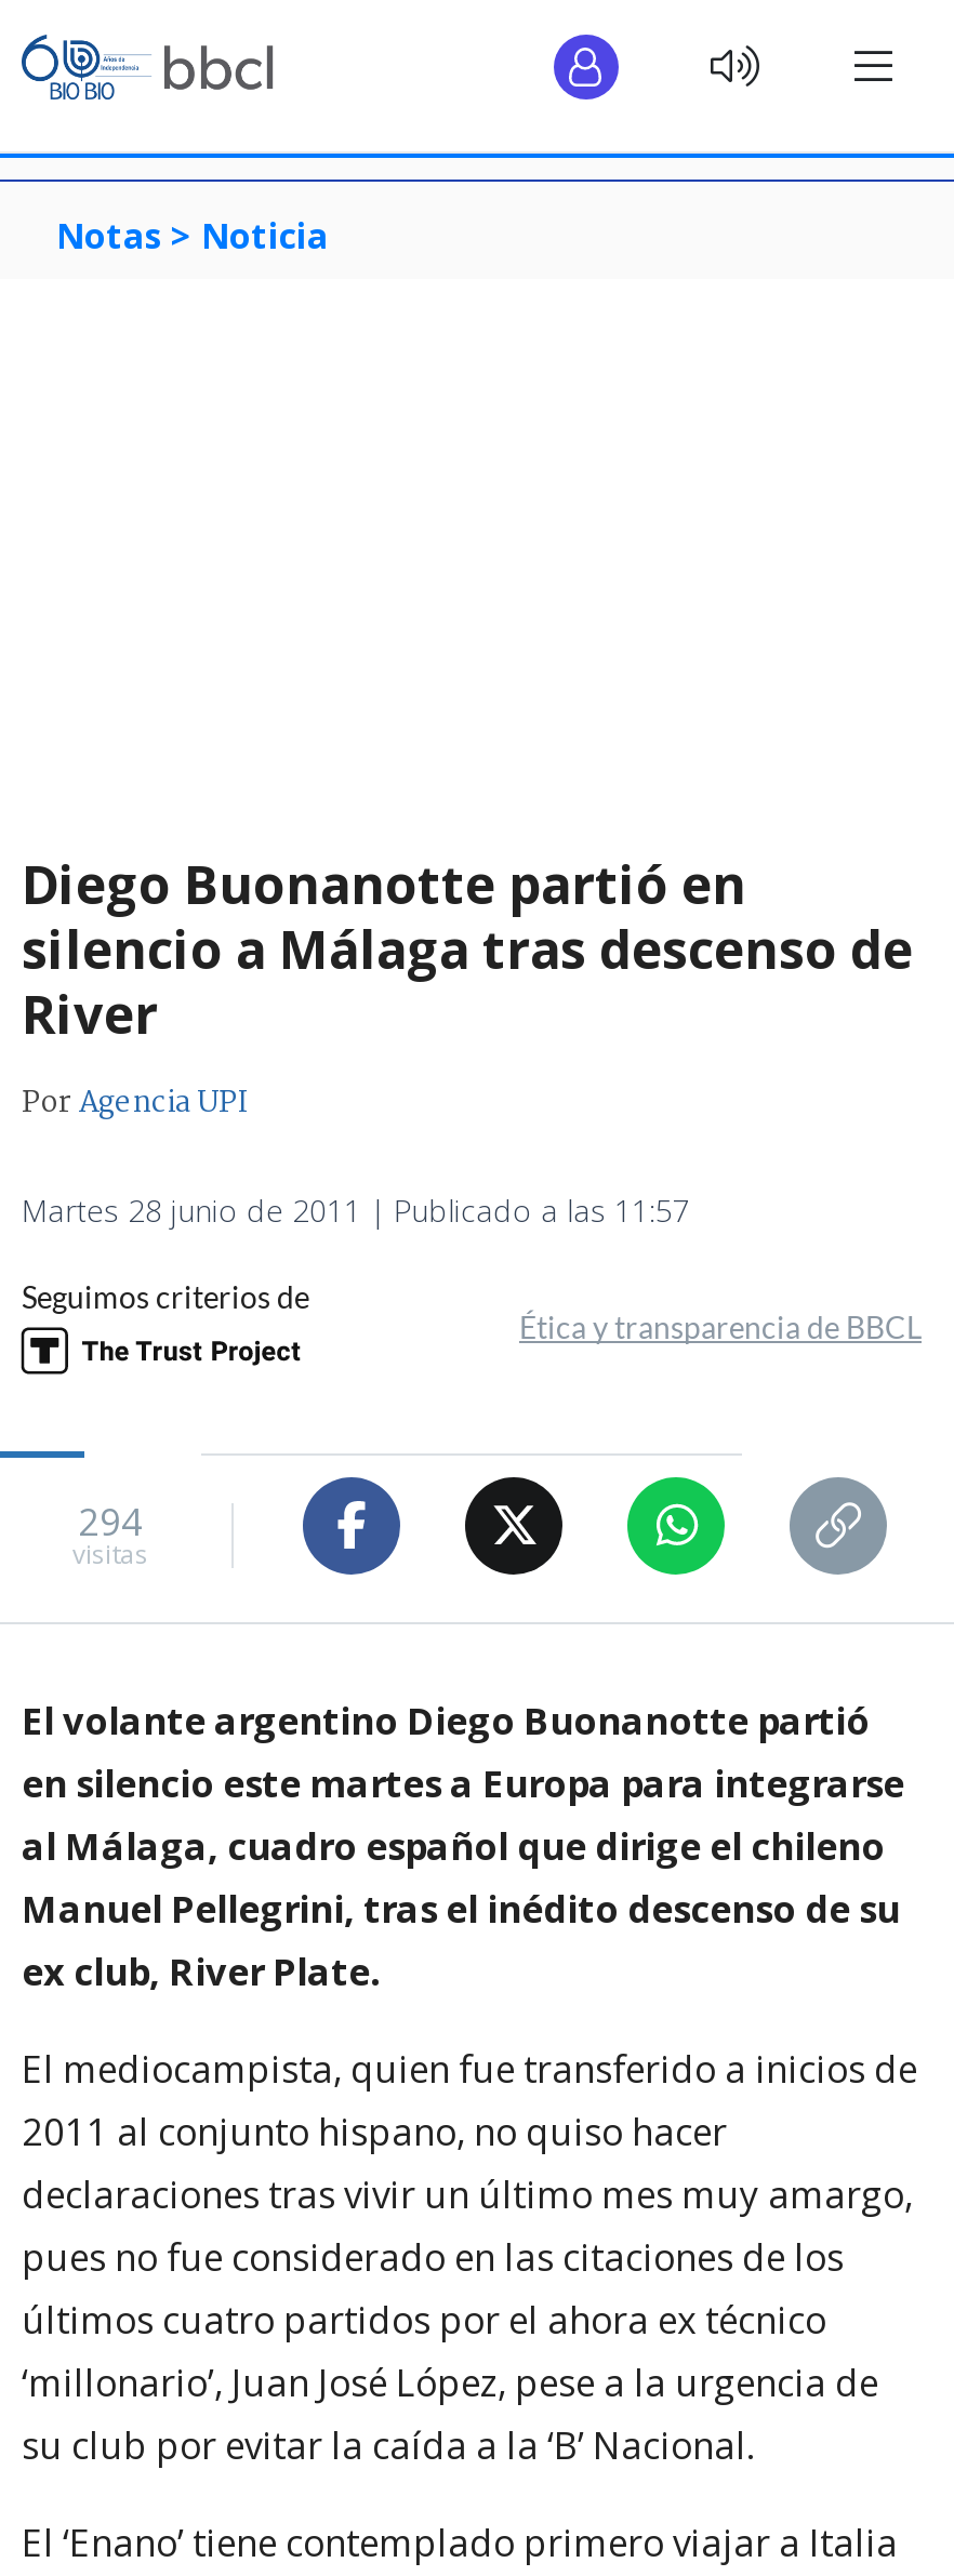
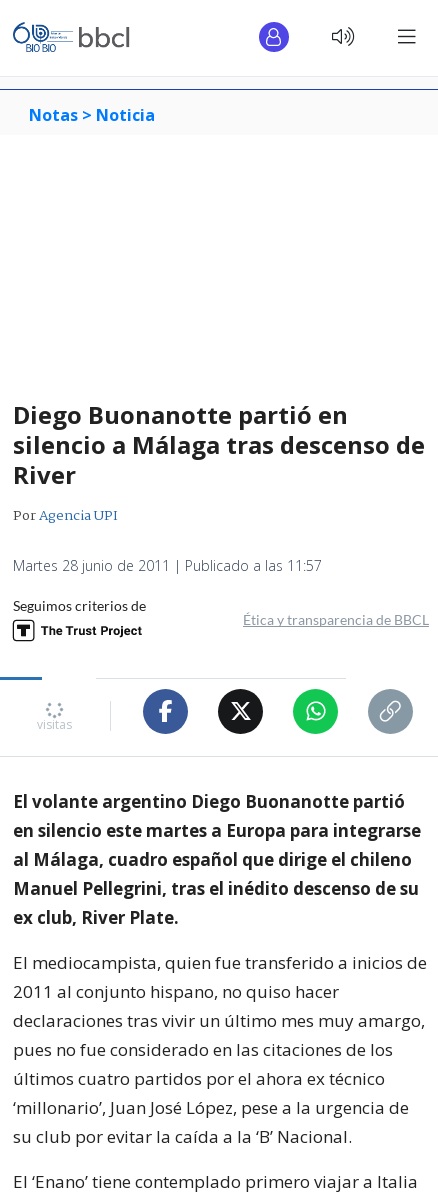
[78,1497,143,1547] 294 -> none

